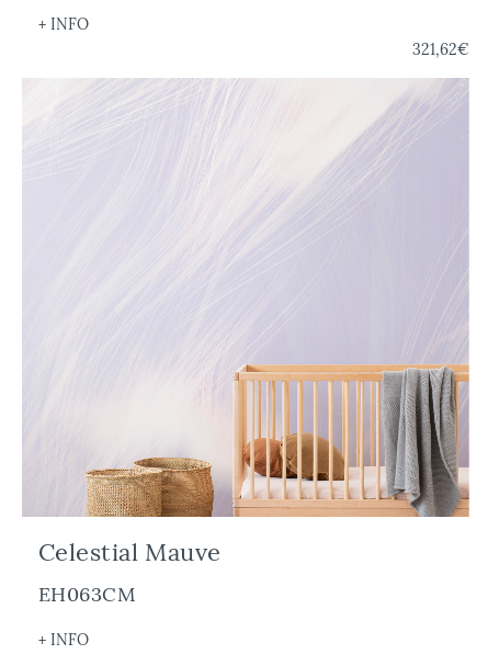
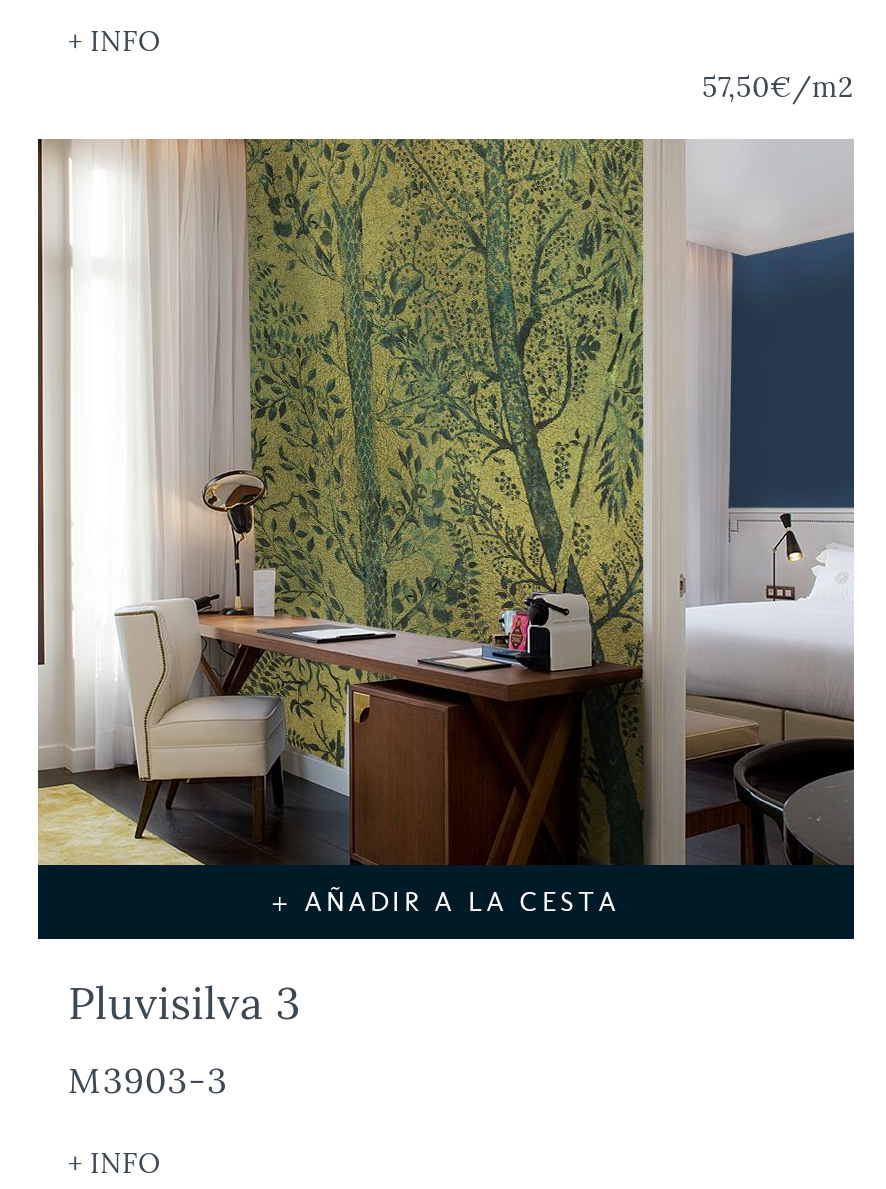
[412,39,469,59] 321,62€ -> [702,68,854,104] 57,50€/m2
[22,78,470,606] [image] | Celestial Mauve | EH063CM -> [36,137,856,1102] [image] | + AÑADIR A LA CESTA | Pluvisilva 3 | M3903-3

